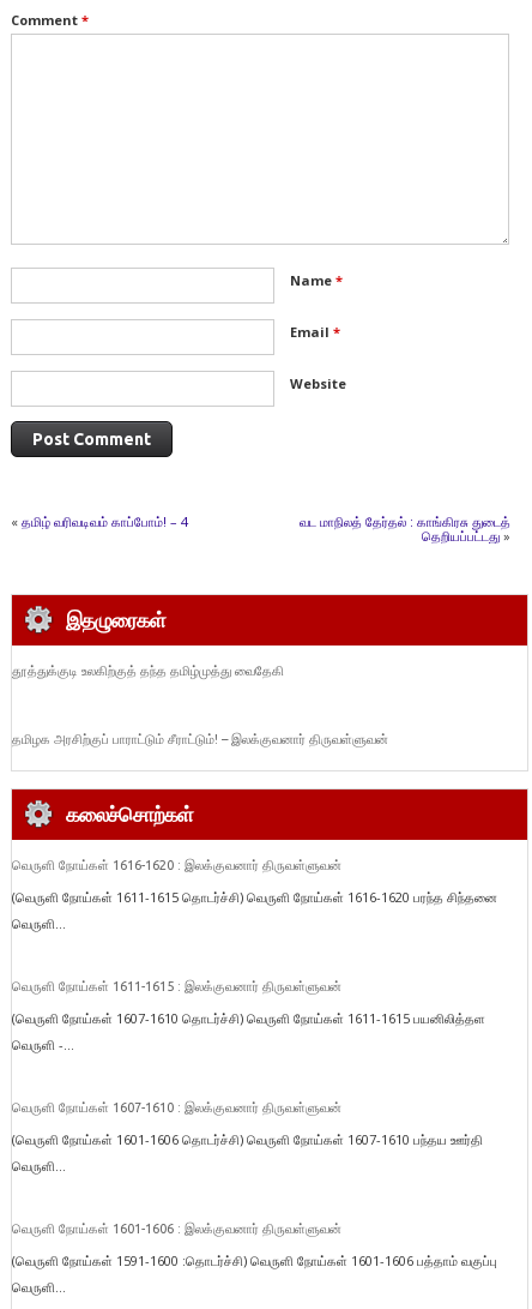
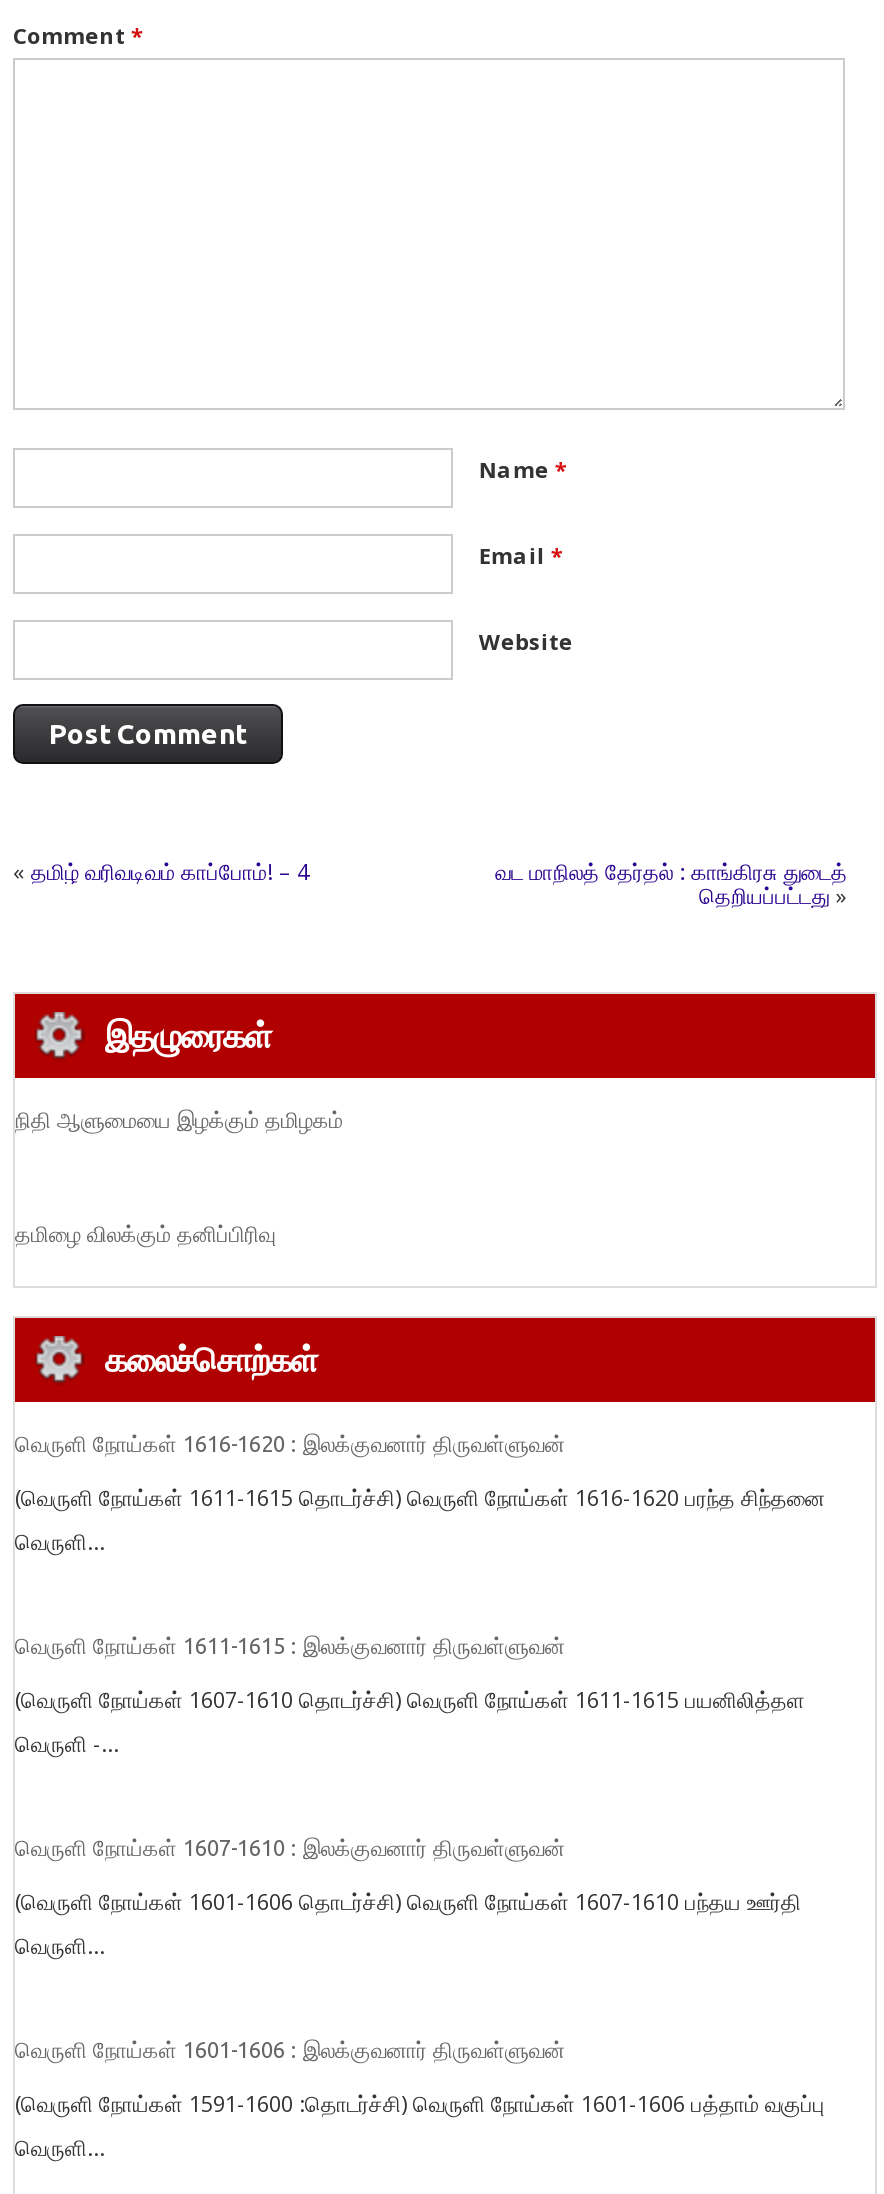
[12,663,284,678] தூத்துக்குடி உலகிற்குத் தந்த தமிழ்முத்து வைதேகி -> [15,1108,343,1132] நிதி ஆளுமையை இழக்கும் தமிழகம்
[12,732,388,746] தமிழக அரசிற்குப் பாராட்டும் சீராட்டும்! – இலக்குவனார் திருவள்ளுவன் -> [15,1222,275,1246] தமிழை விலக்கும் தனிப்பிரிவு

